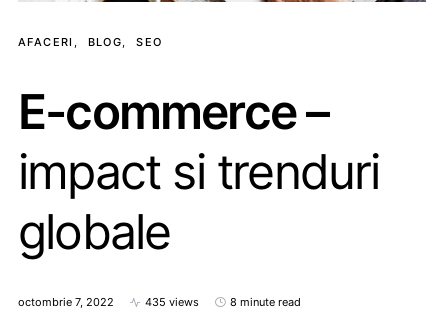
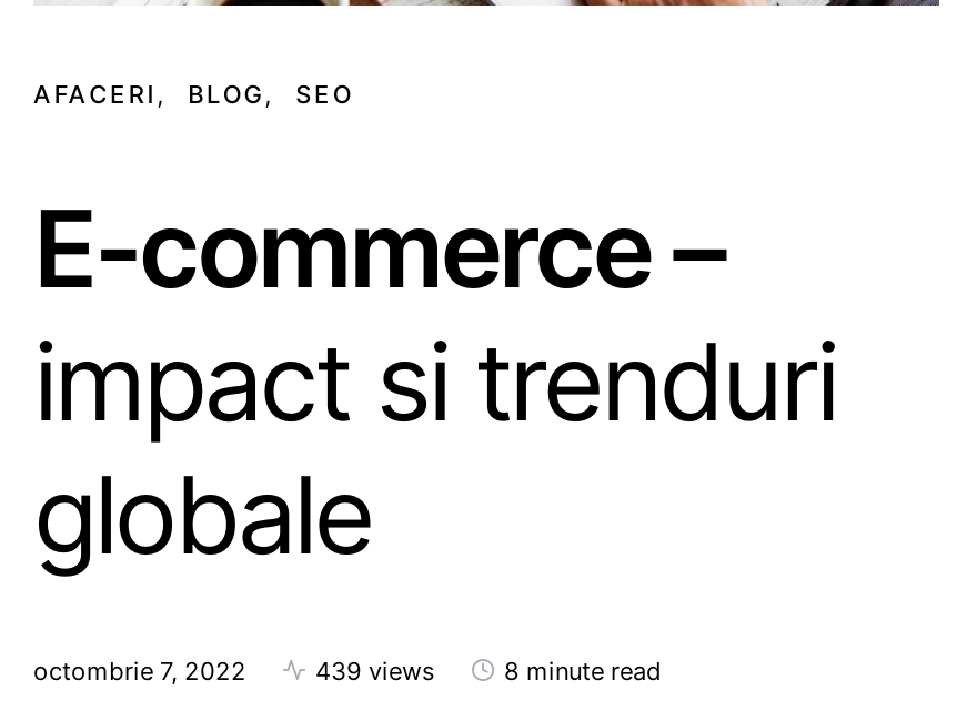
[145,295,199,309] 435 views -> [315,655,435,686] 439 views

